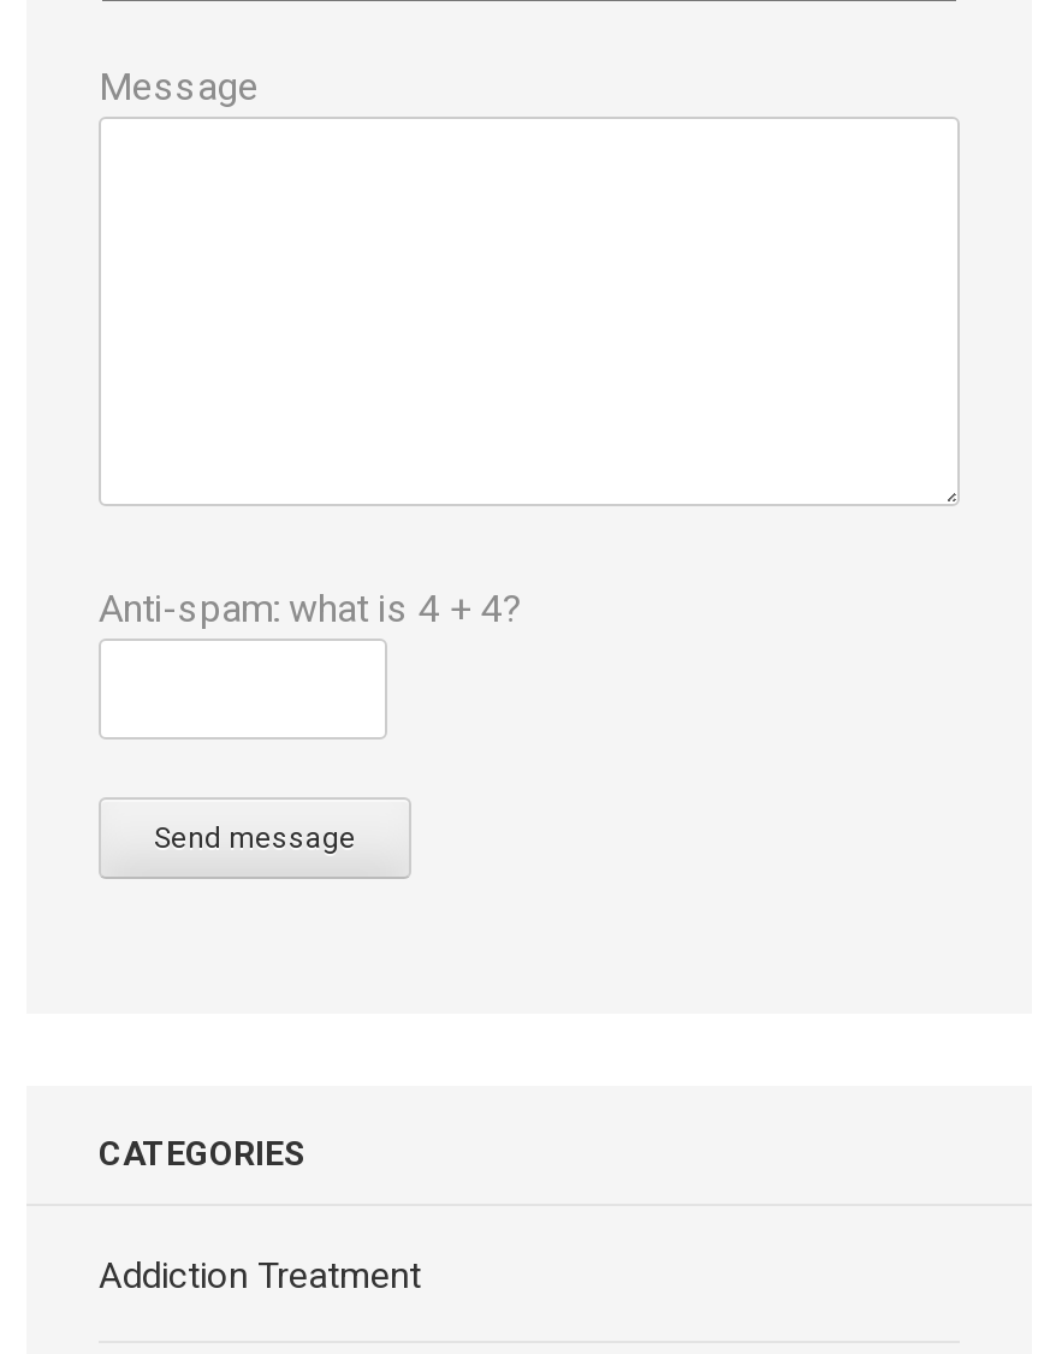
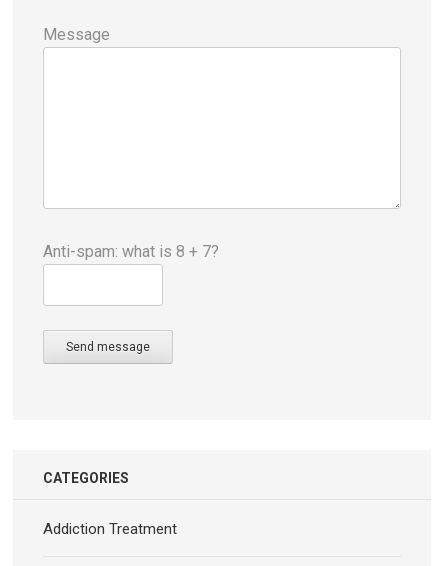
[99,584,522,630] Anti-spam: what is 4 + 4? -> [43,242,219,261] Anti-spam: what is 8 + 7?

